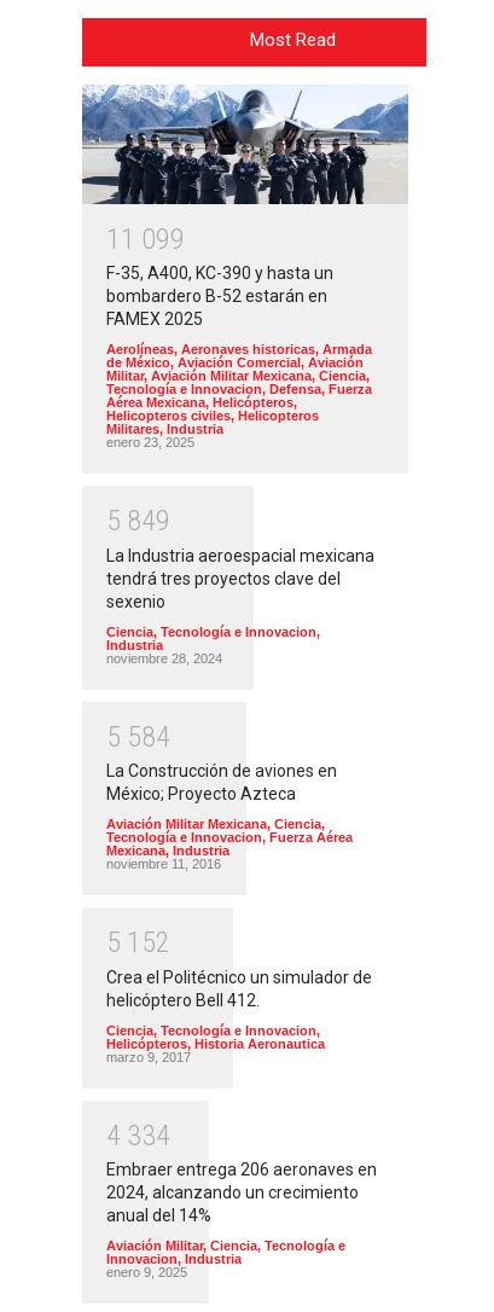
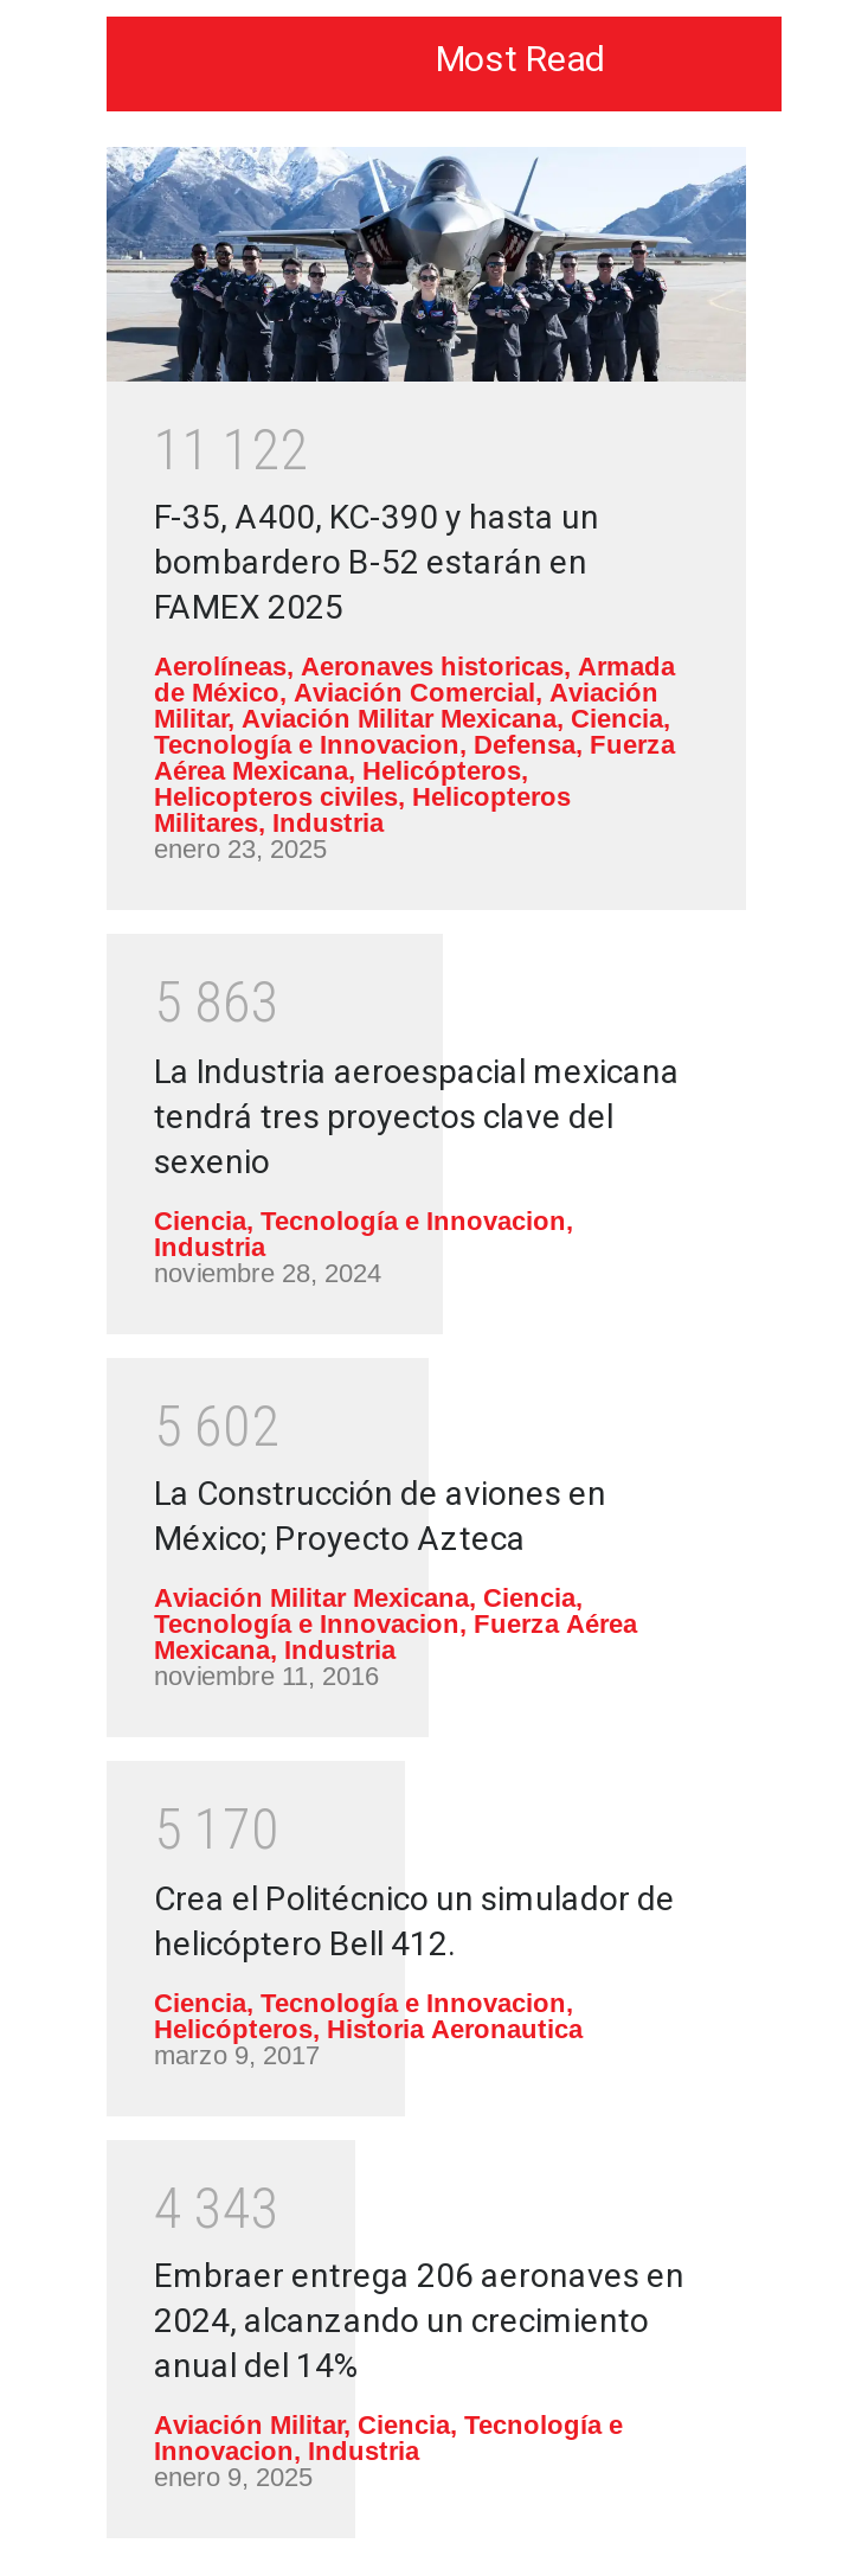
[106,222,185,256] 1 1 0 99 -> [154,417,308,483] 1 1 1 22
[106,504,170,538] 5 849 -> [154,970,279,1036] 5 863
[106,720,170,754] 5 584 -> [154,1393,279,1459] 5 602
[106,926,170,960] 5 1 52 -> [154,1797,279,1863] 5 1 70
[106,1118,170,1152] 4 334 -> [154,2175,279,2242] 4 343

